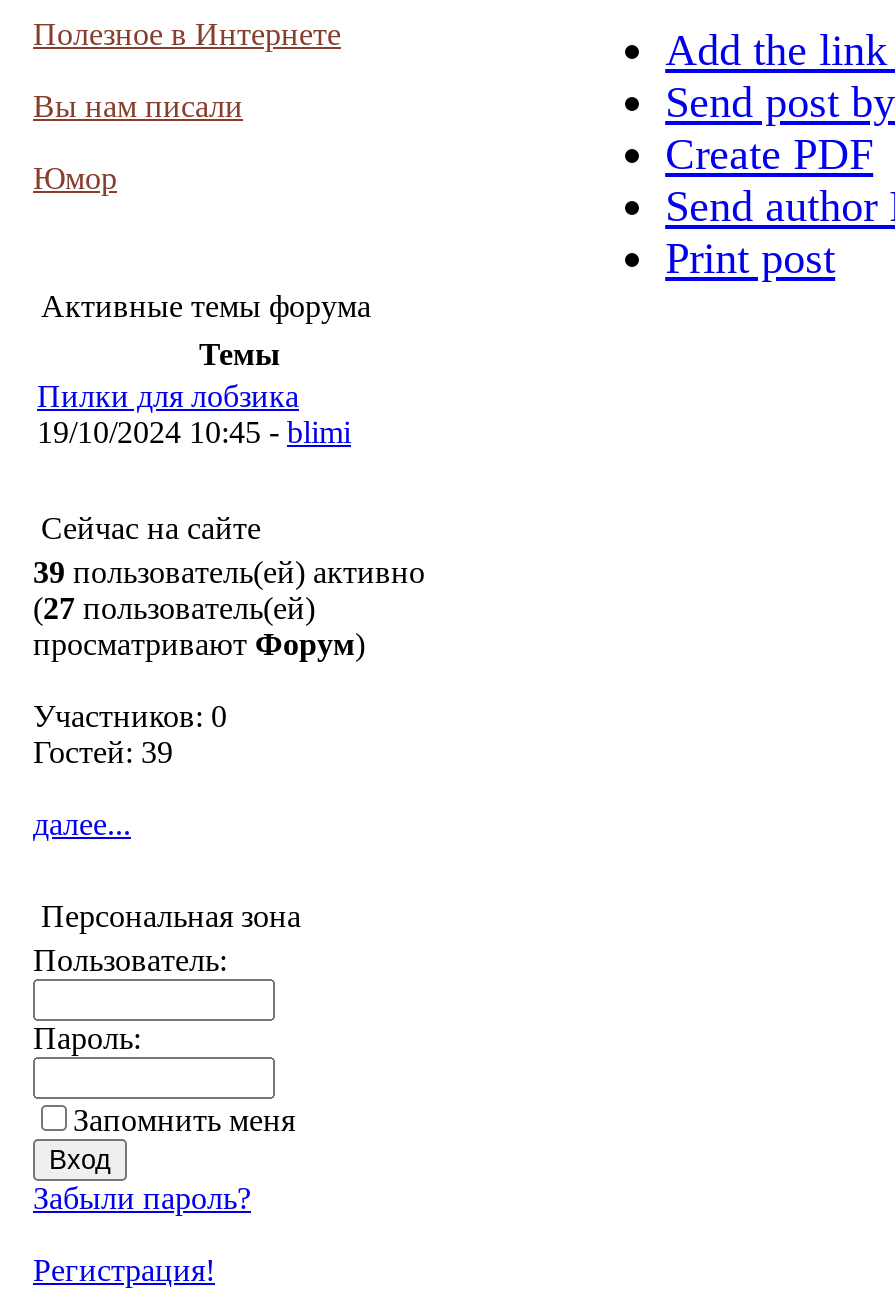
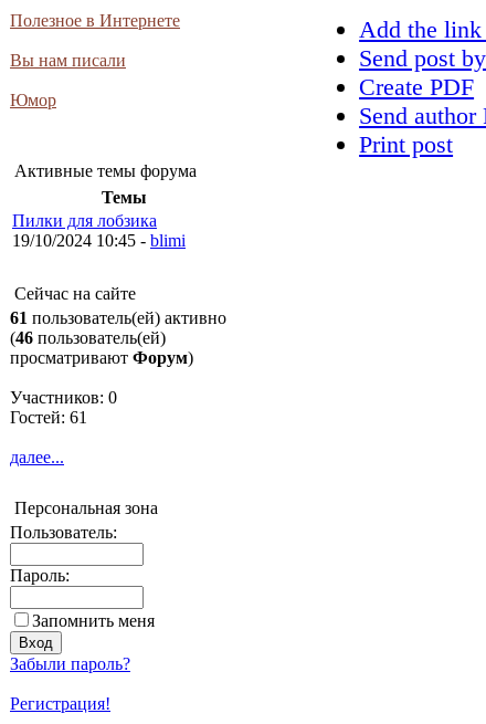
[33,555,425,589] 39 пользователь(ей) активно -> [10,308,226,327] 61 пользователь(ей) активно
[33,591,315,625] (27 пользователь(ей) -> [10,328,166,347] (46 пользователь(ей)
[33,735,173,769] Гостей: 39 -> [10,408,87,427] Гостей: 61

